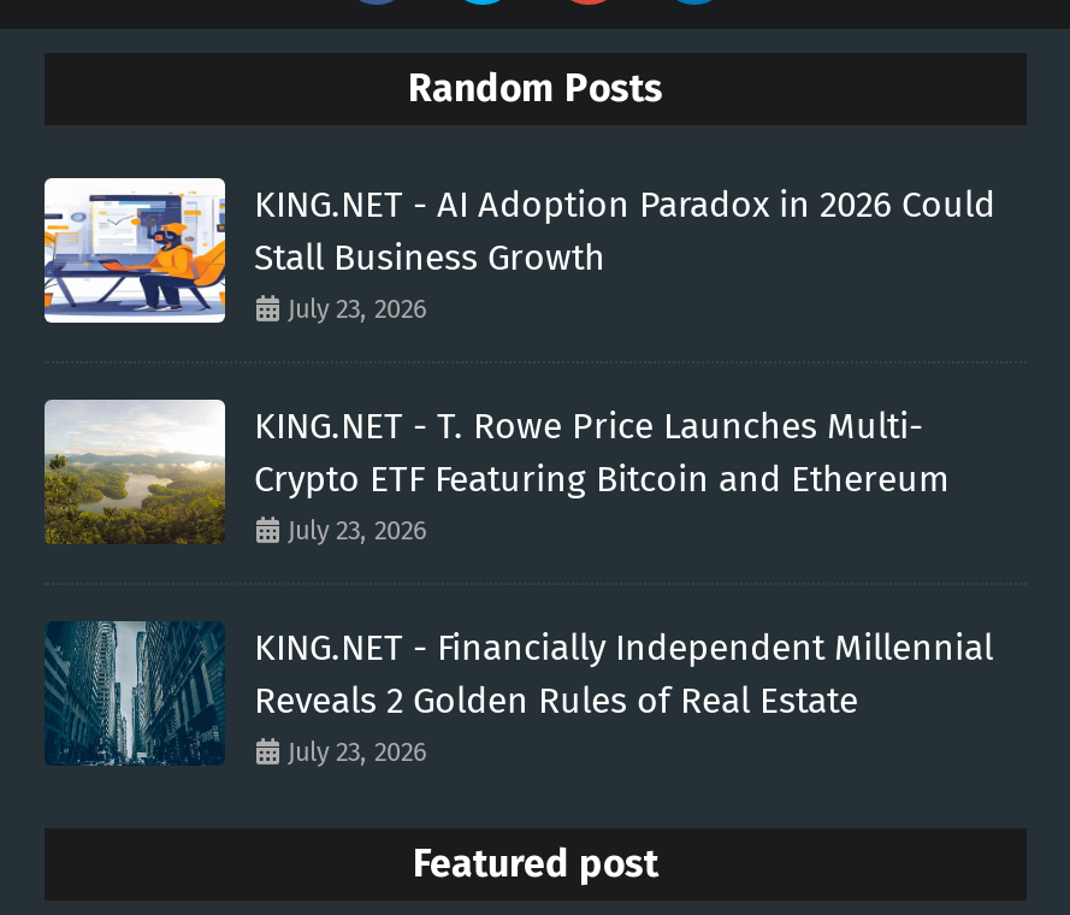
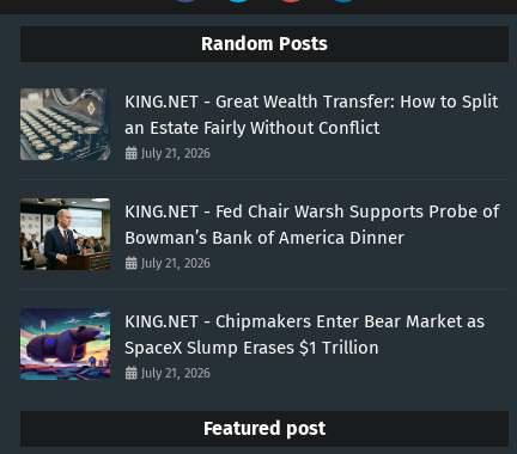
[42,176,995,325] [image] | KING.NET - AI Adoption Paradox in 2026 Could | Stall Business Growth | July 23, 2026 -> [19,88,498,161] [image] | KING.NET - Great Wealth Transfer: How to Split | an Estate Fairly Without Conflict | July 21, 2026
[42,397,950,546] [image] | KING.NET - T. Rowe Price Launches Multi- | Crypto ETF Featuring Bitcoin and Ethereum | July 23, 2026 -> [19,197,499,271] [image] | KING.NET - Fed Chair Warsh Supports Probe of | Bowman’s Bank of America Dinner | July 21, 2026
[45,619,993,767] [image] | KING.NET - Financially Independent Millennial | Reveals 2 Golden Rules of Real Estate | July 23, 2026 -> [19,308,485,381] [image] | KING.NET - Chipmakers Enter Bear Market as | SpaceX Slump Erases $1 Trillion | July 21, 2026

